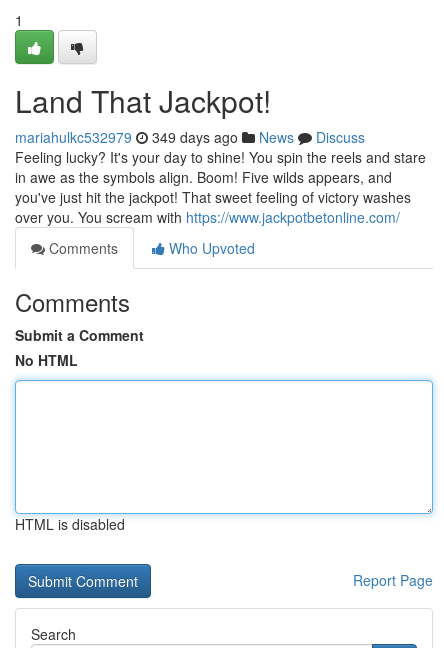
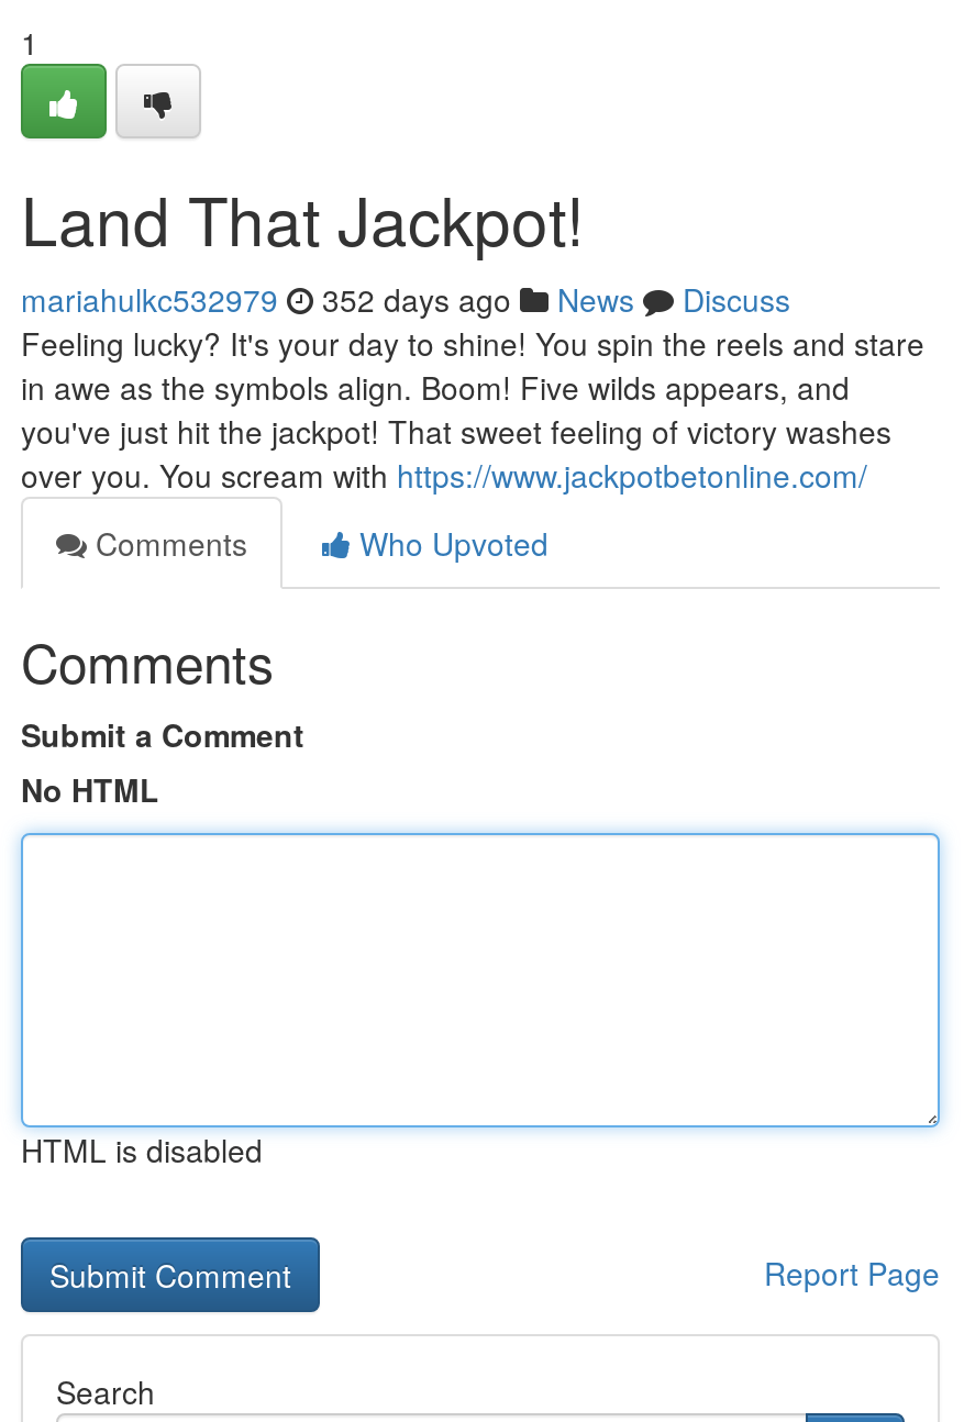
[15,127,365,147] mariahulkc532979 349 days ago News Discuss -> [21,277,790,321] mariahulkc532979 352 days ago News Discuss

